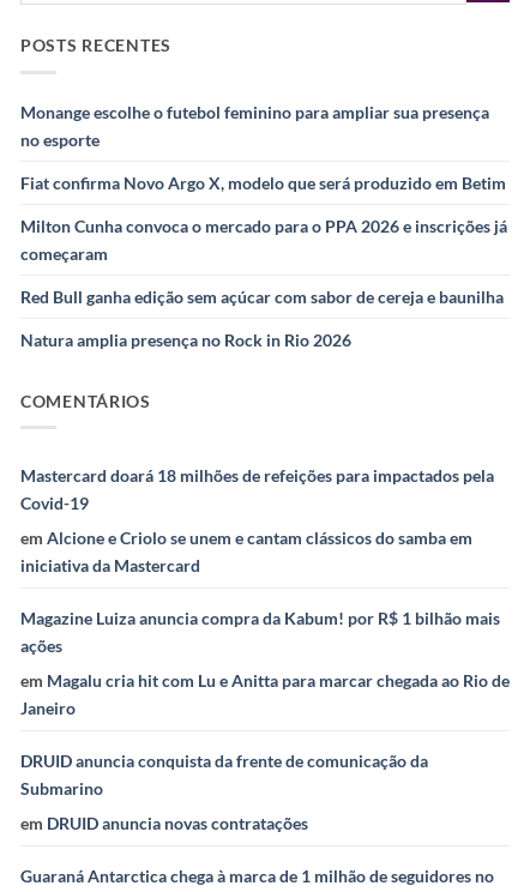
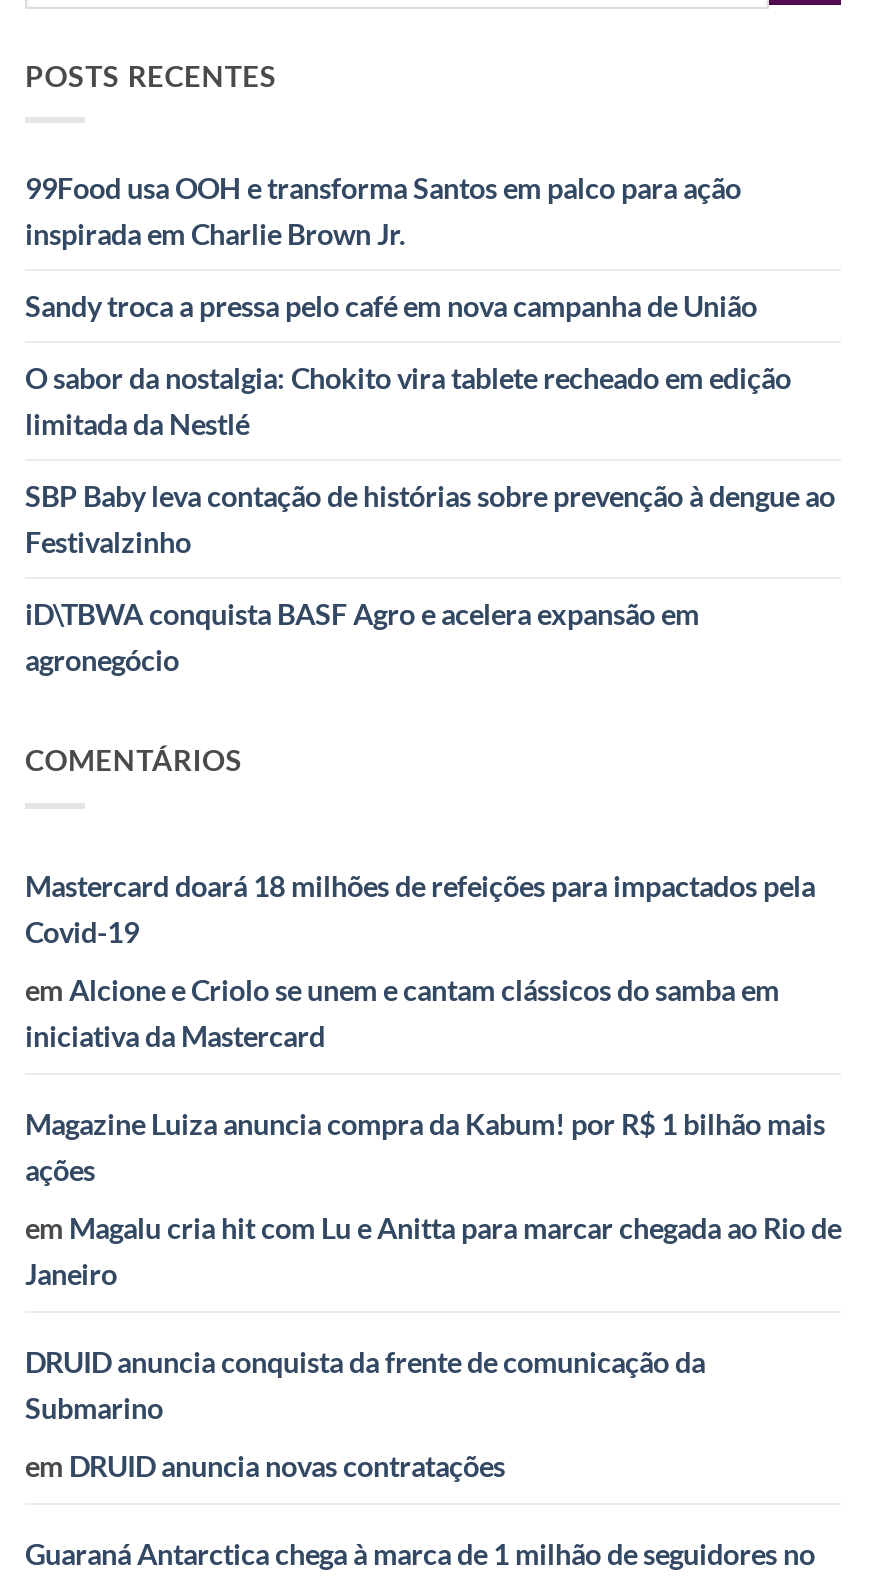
[20,102,489,150] Monange escolhe o futebol feminino para ampliar sua presença | no esporte -> [25,170,741,250] 99Food usa OOH e transforma Santos em palco para ação | inspirada em Charlie Brown Jr.
[20,173,506,193] Fiat confirma Novo Argo X, modelo que será produzido em Betim -> [25,288,757,322] Sandy troca a pressa pelo café em nova campanha de União
[20,216,507,264] Milton Cunha convoca o mercado para o PPA 2026 e inscrições já | começaram -> [25,360,791,440] O sabor da nostalgia: Chokito vira tablete recheado em edição | limitada da Nestlé
[20,286,504,307] Red Bull ganha edição sem açúcar com sabor de cereja e baunilha -> [25,478,835,558] SBP Baby leva contação de histórias sobre prevenção à dengue ao | Festivalzinho
[20,330,351,350] Natura amplia presença no Rock in Rio 2026 -> [25,596,699,676] iD\TBWA conquista BASF Agro e acelera expansão em | agronegócio

